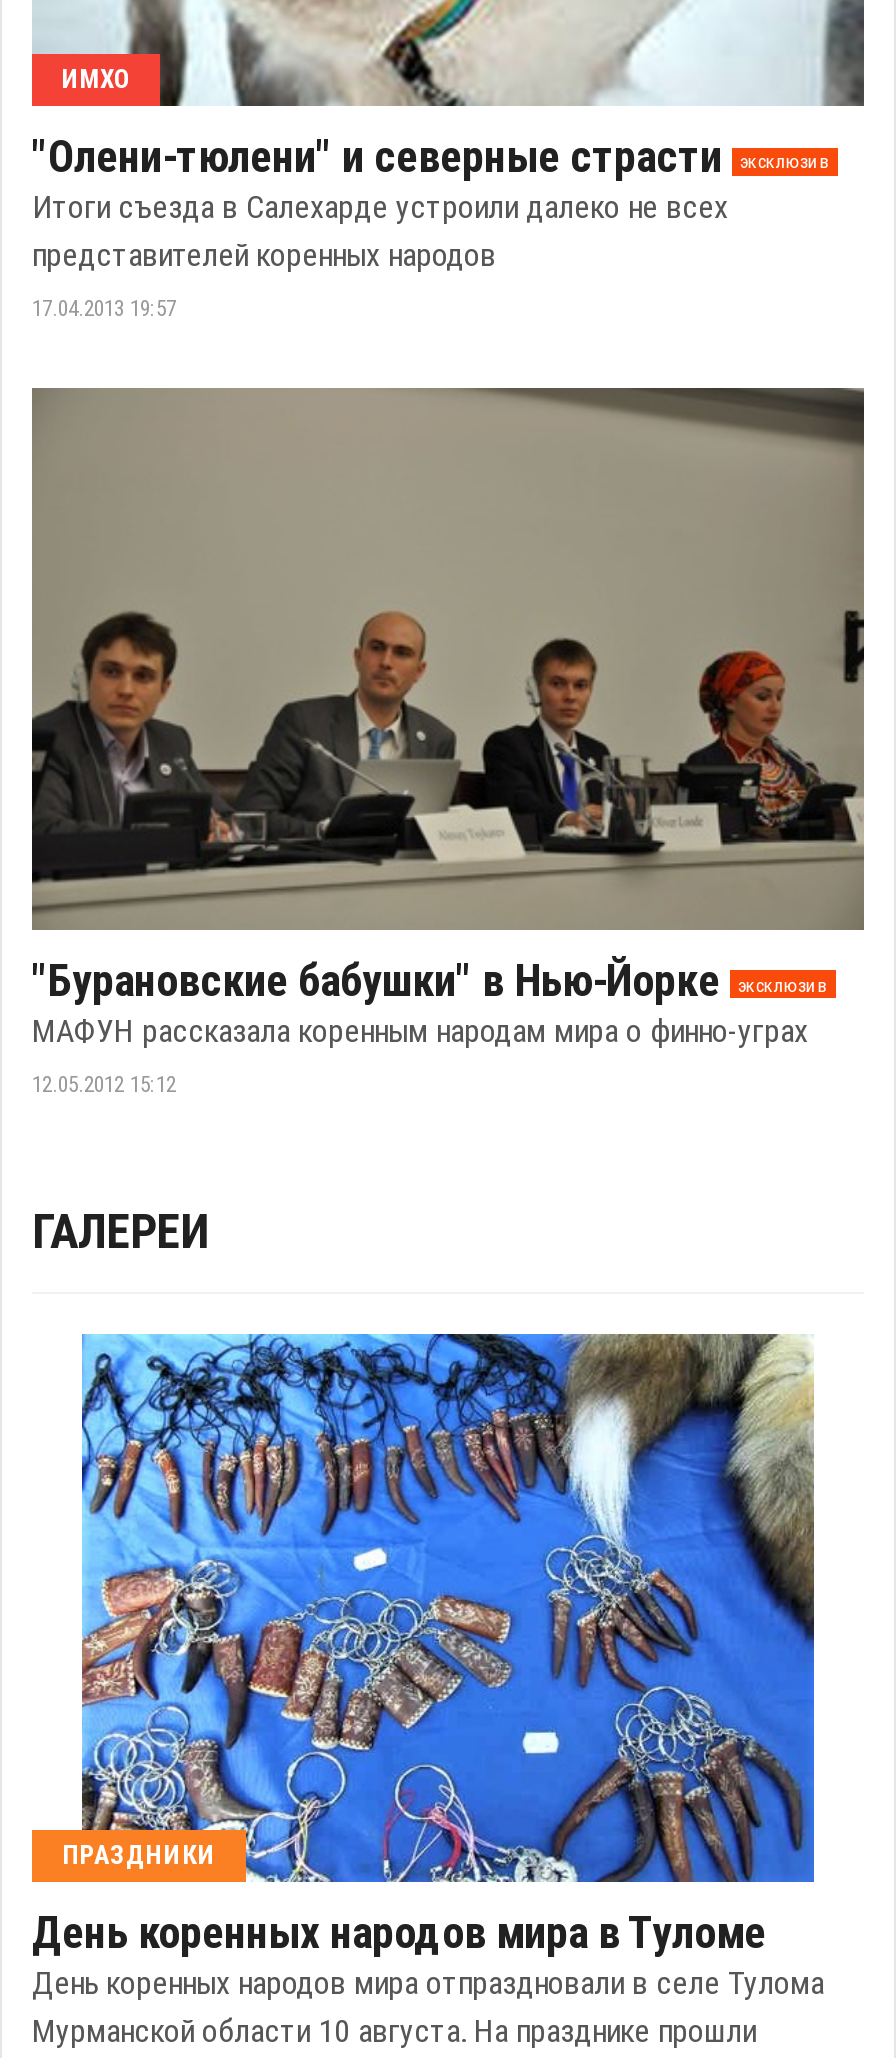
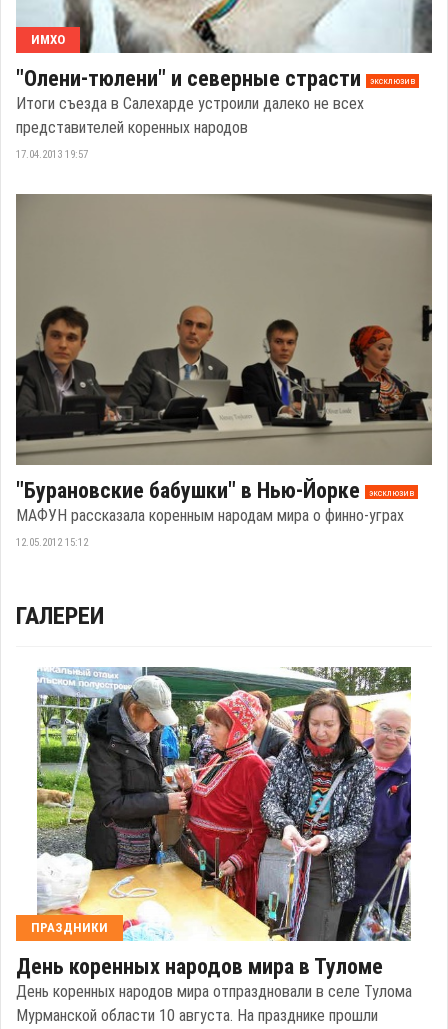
[74,1332,822,1884] [image] -> [36,666,412,942] [image]

